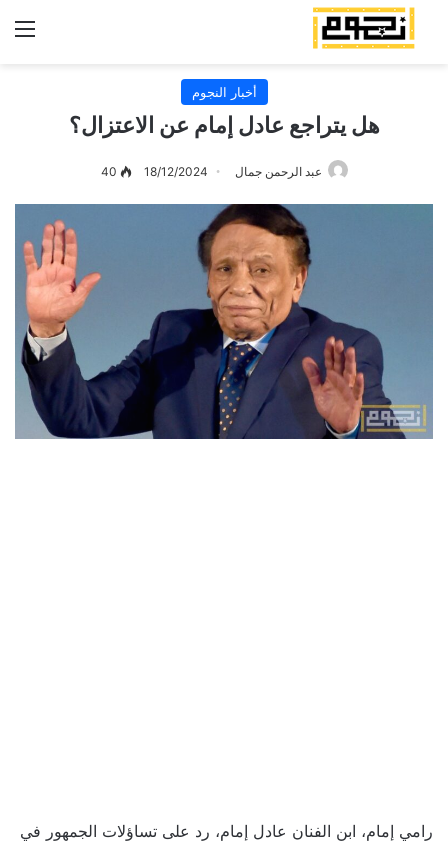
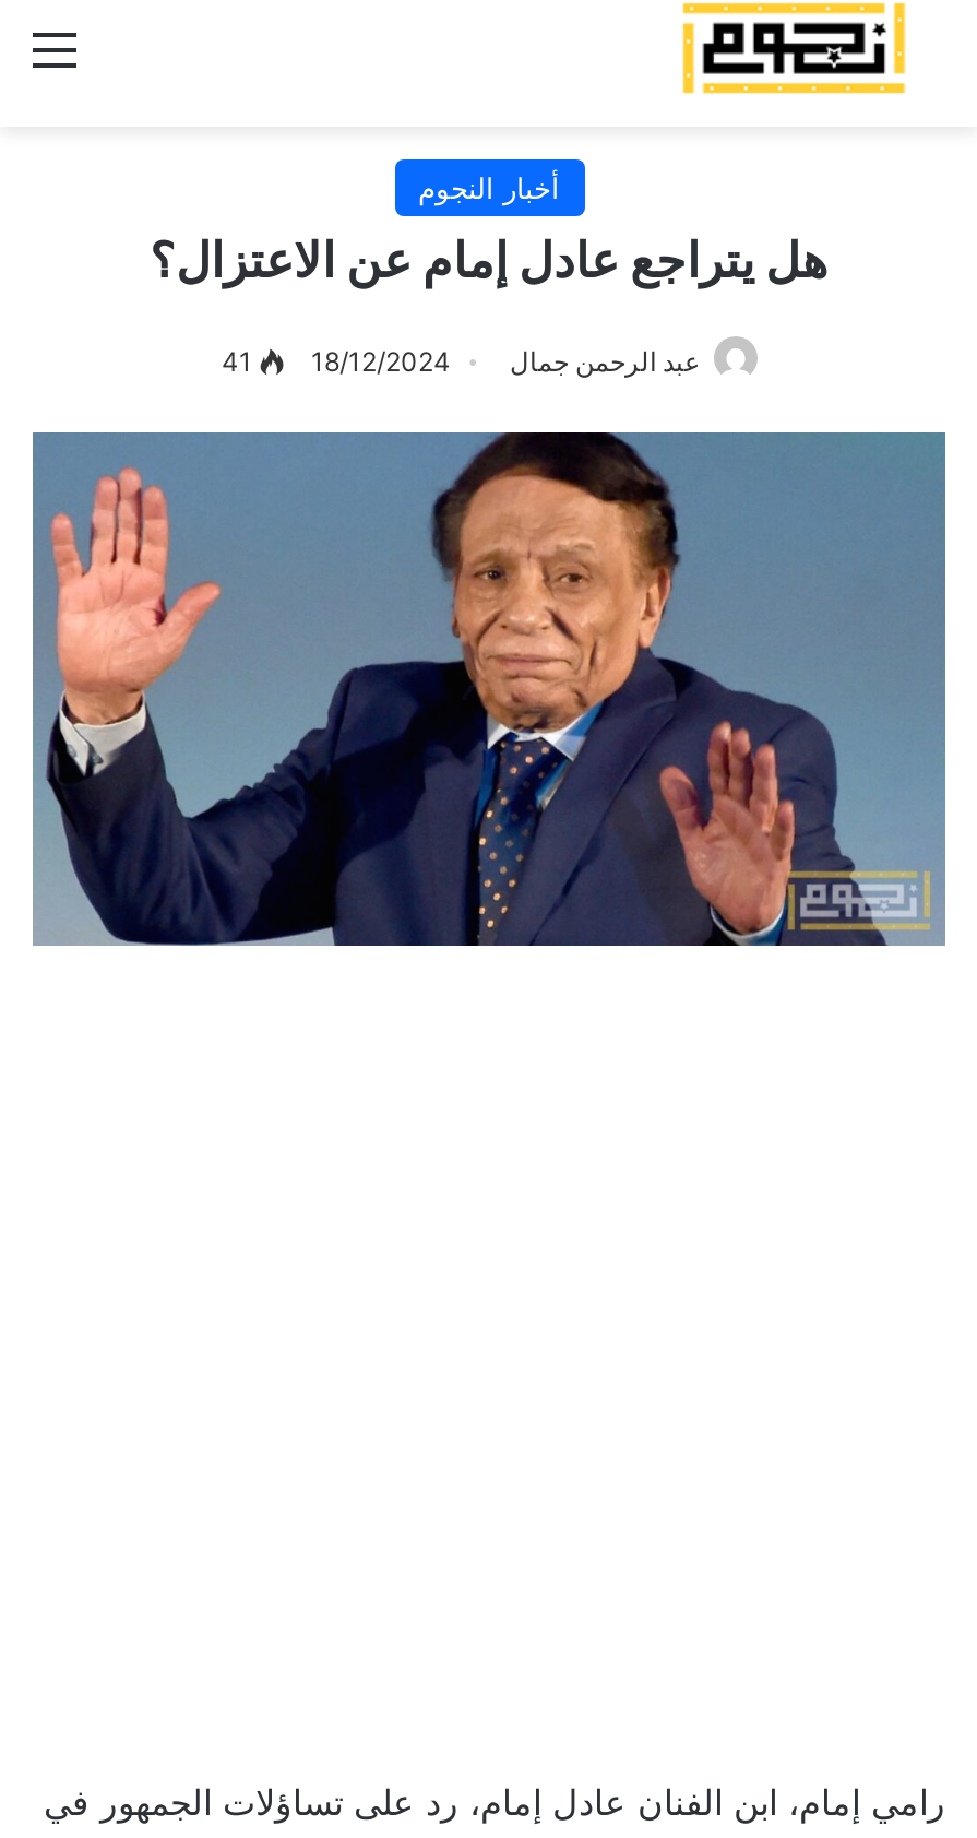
[100,164,321,179] عبد الرحمن جمال 18/12/2024 40 -> [222,346,700,378] عبد الرحمن جمال 18/12/2024 41

